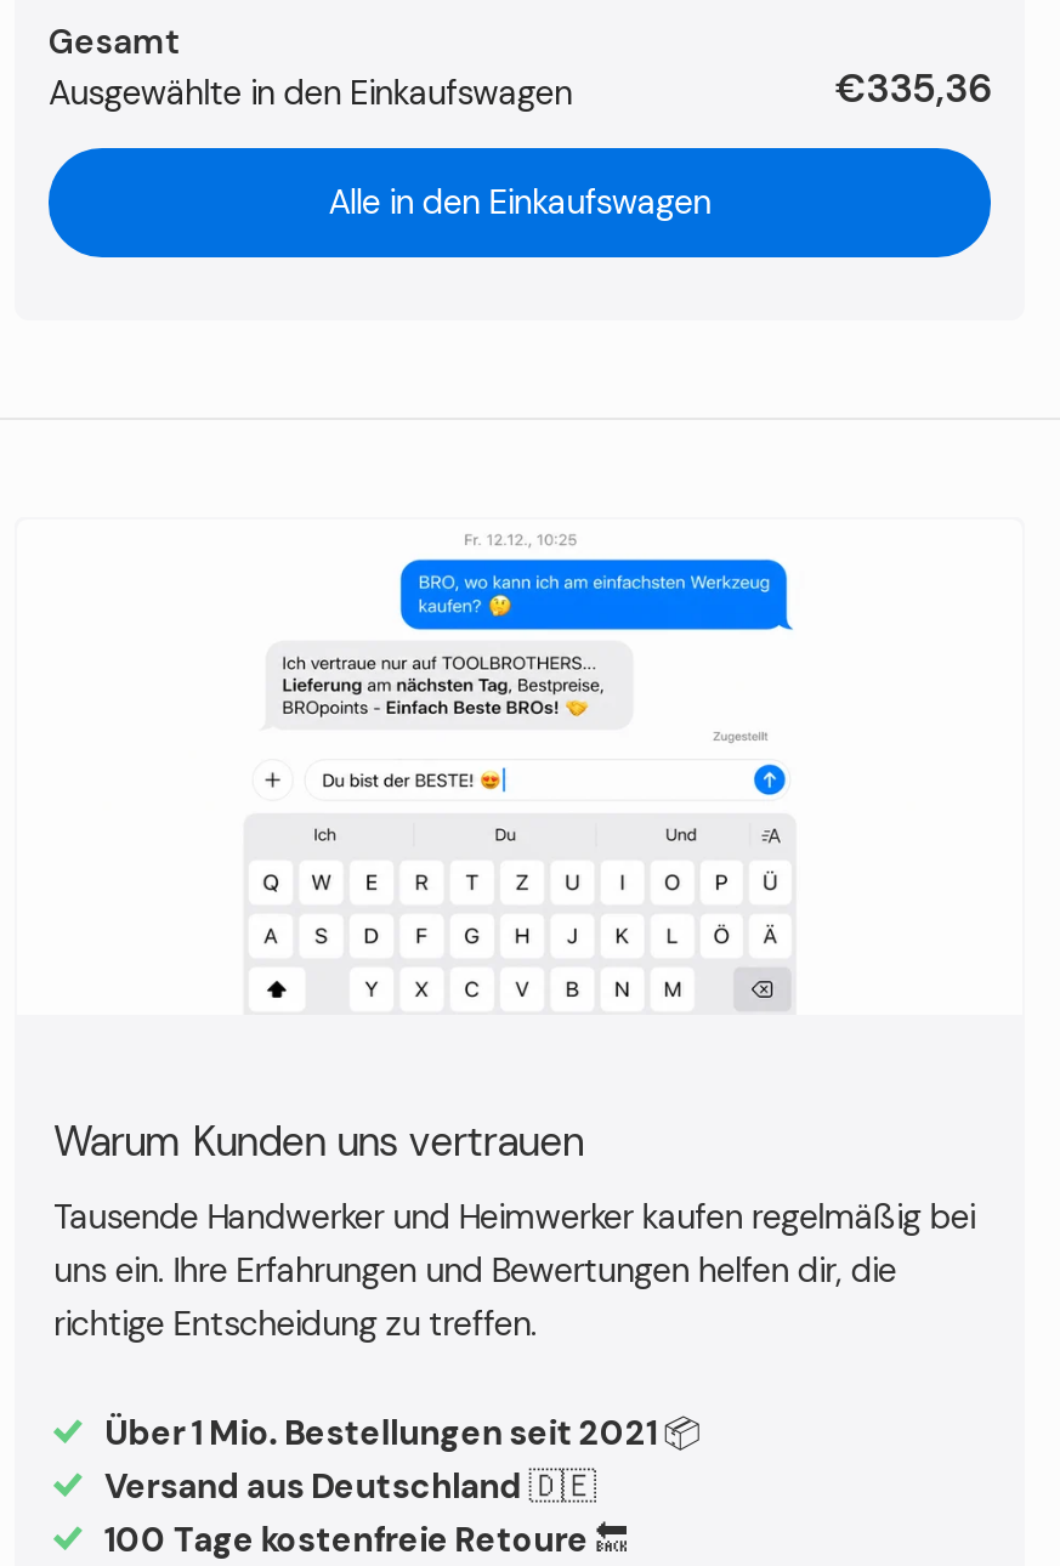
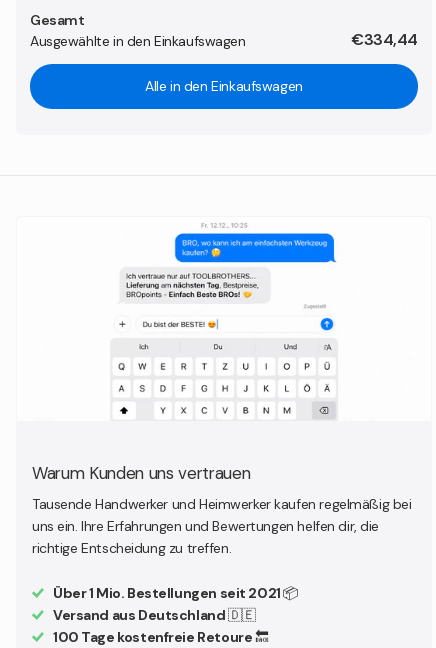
[835,63,991,114] €335,36 -> [351,29,418,50] €334,44

